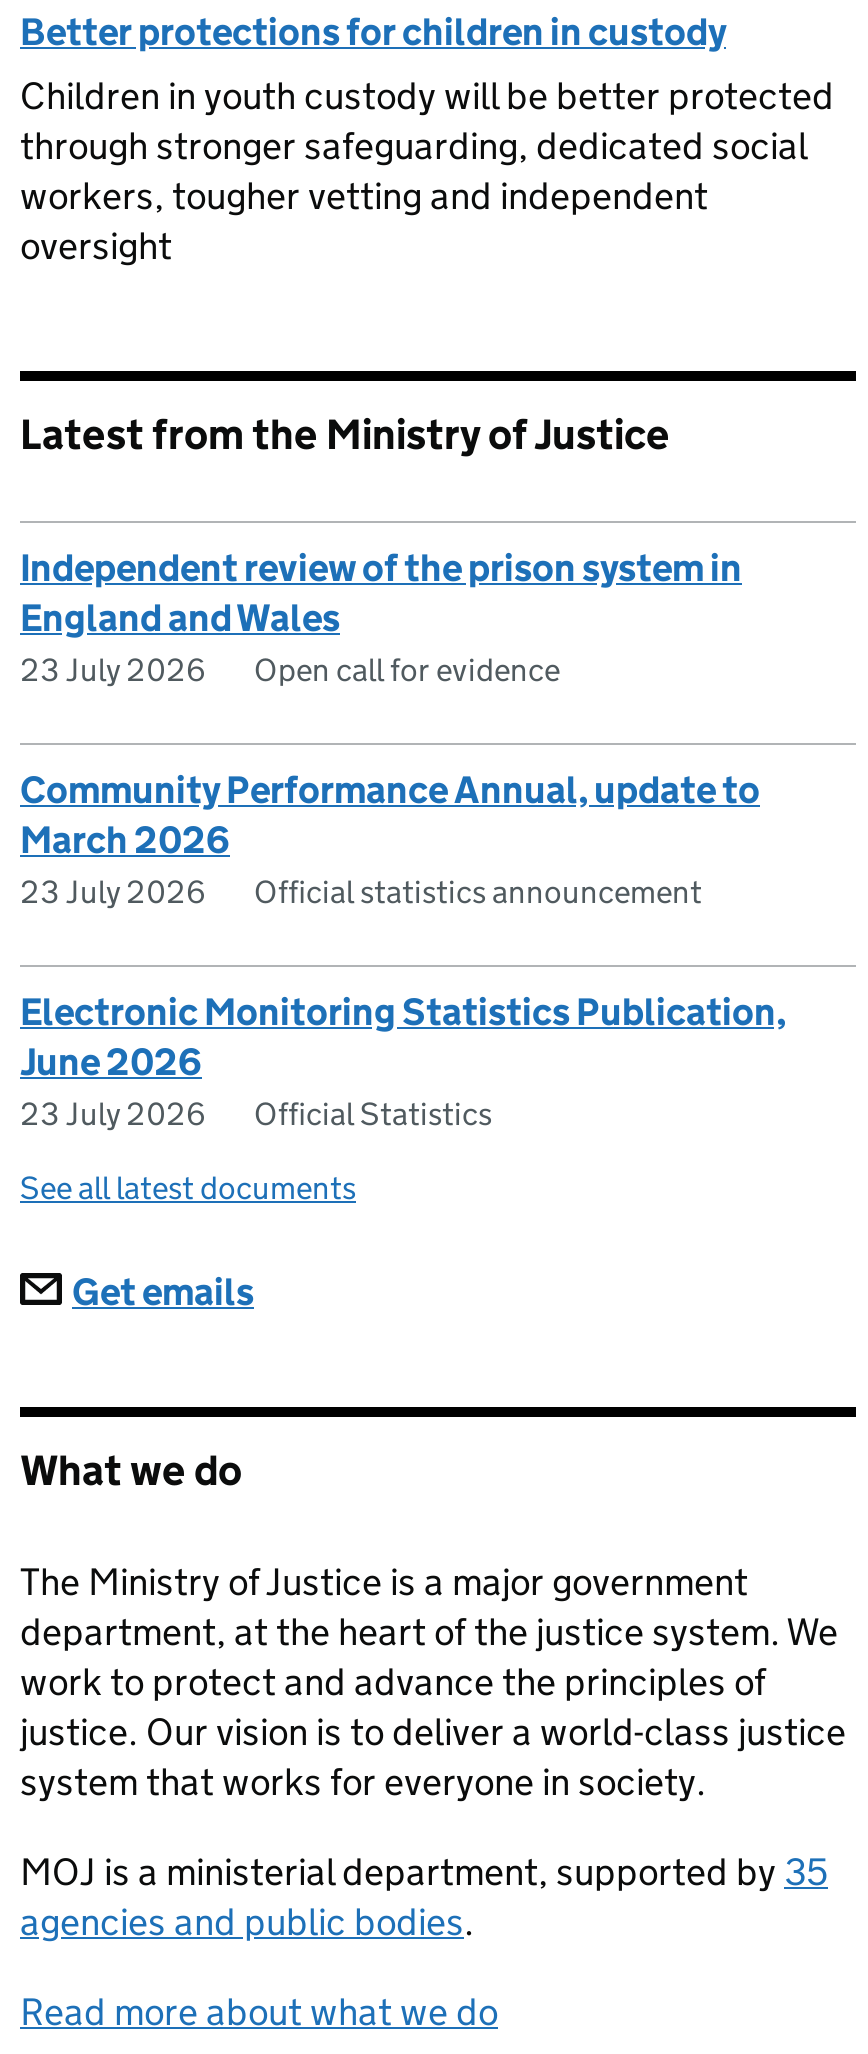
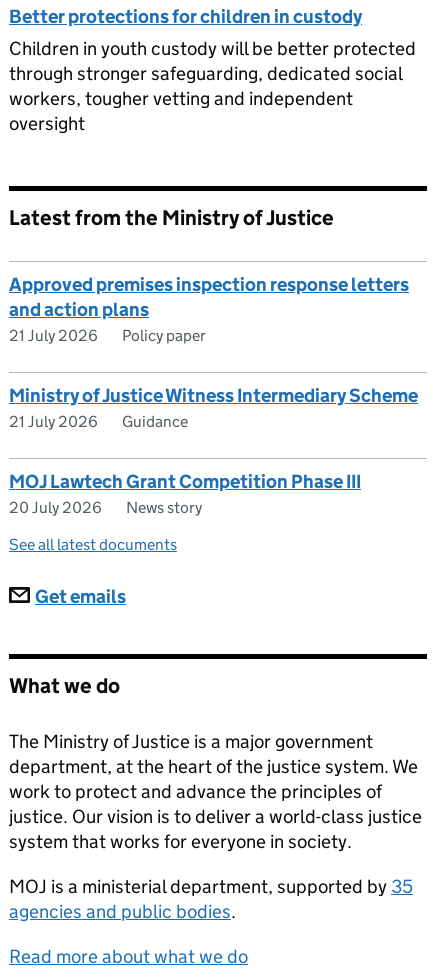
[20,545,742,689] Independent review of the prison system in | England and Wales | 23 July 2026 | Open call for evidence -> [9,273,409,345] Approved premises inspection response letters | and action plans | 21 July 2026 | Policy paper
[20,767,760,911] Community Performance Annual, update to | March 2026 | 23 July 2026 | Official statistics announcement -> [9,384,418,431] Ministry of Justice Witness Intermediary Scheme | 21 July 2026 | Guidance
[20,989,786,1133] Electronic Monitoring Statistics Publication, | June 2026 | 23 July 2026 | Official Statistics -> [9,470,361,517] MOJ Lawtech Grant Competition Phase III | 20 July 2026 | News story

